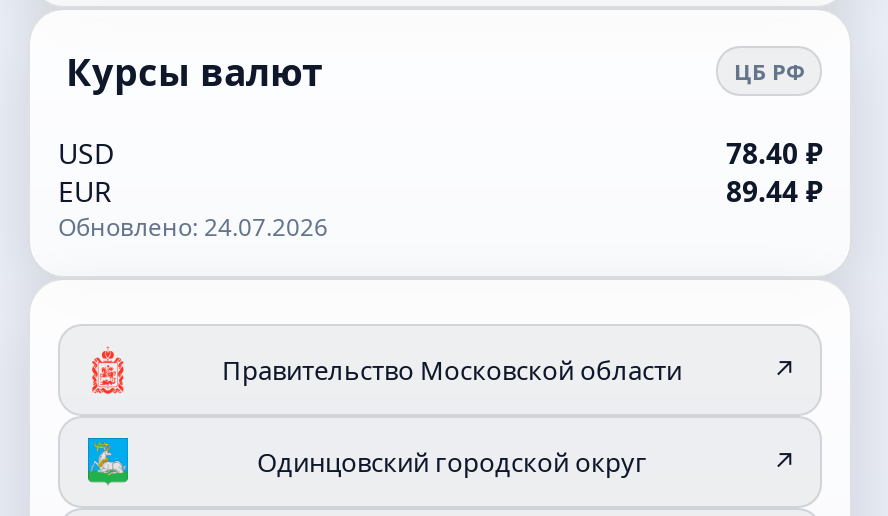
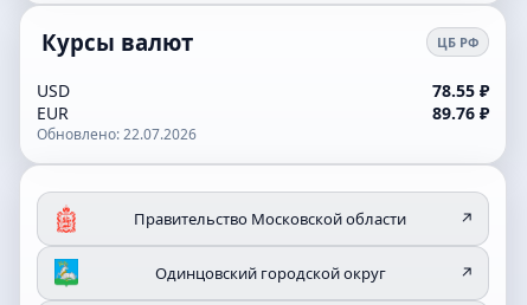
[726,134,822,172] 78.40 ₽ -> [432,79,489,102] 78.55 ₽
[726,172,822,210] 89.44 ₽ -> [432,102,489,124] 89.76 ₽
[58,210,328,244] Обновлено: 24.07.2026 -> [37,124,197,144] Обновлено: 22.07.2026

